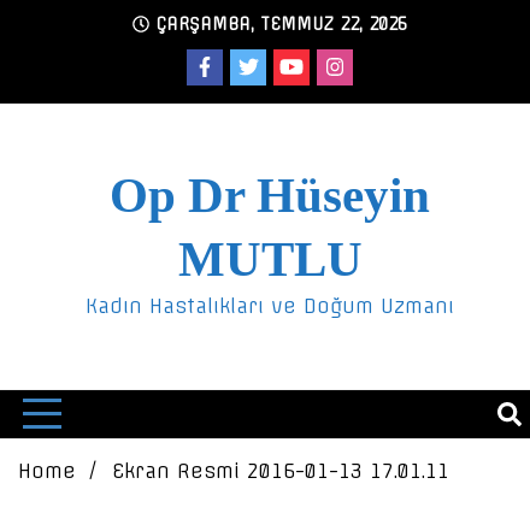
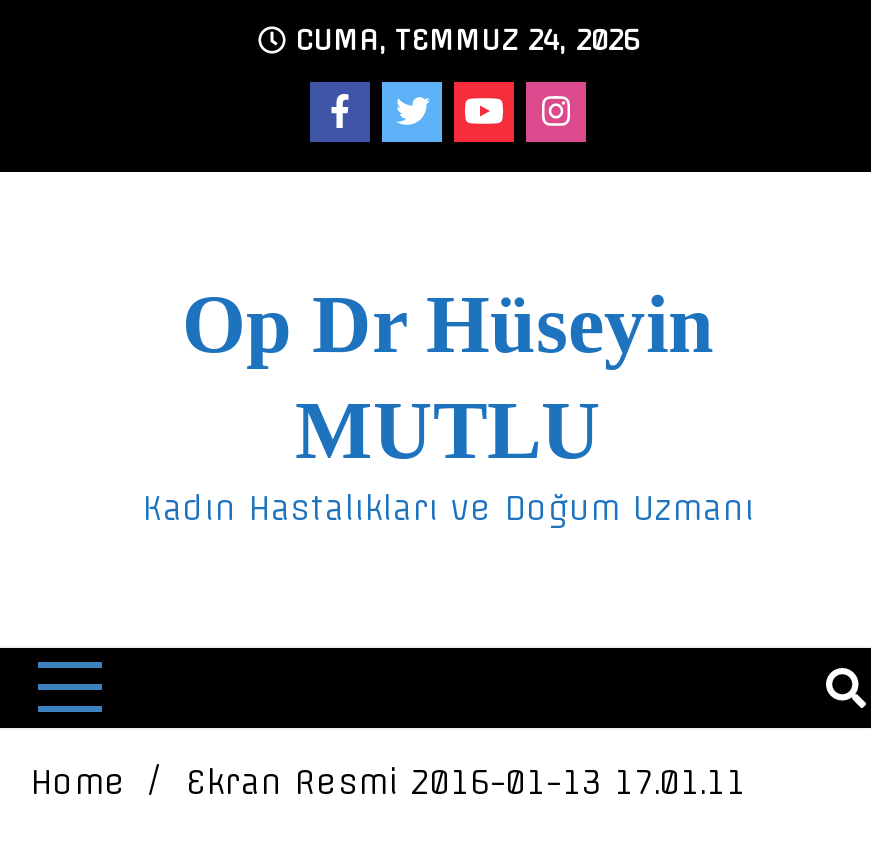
[149,13,407,35] ÇARŞAMBA, TEMMUZ 22, 2026 -> [285,22,639,58] CUMA, TEMMUZ 24, 2026

